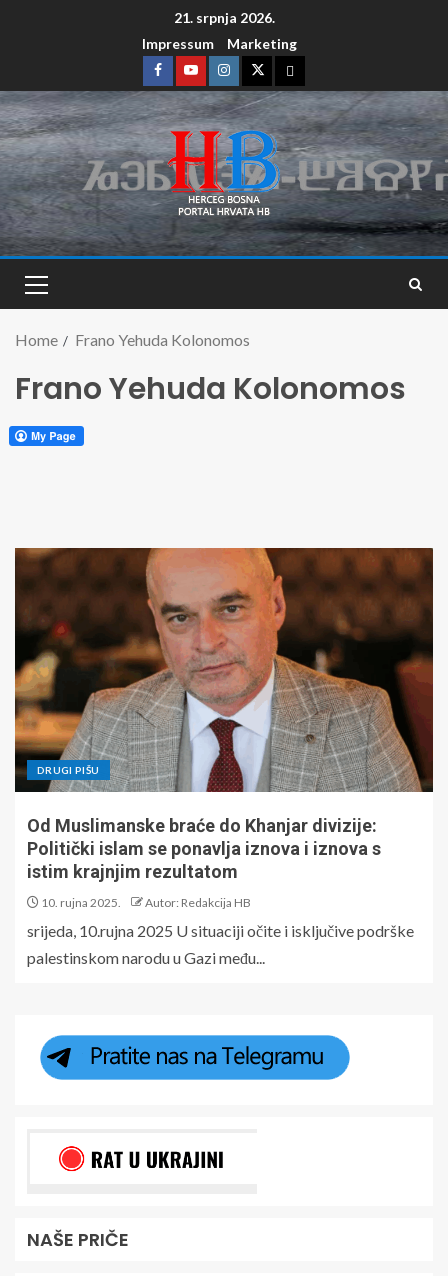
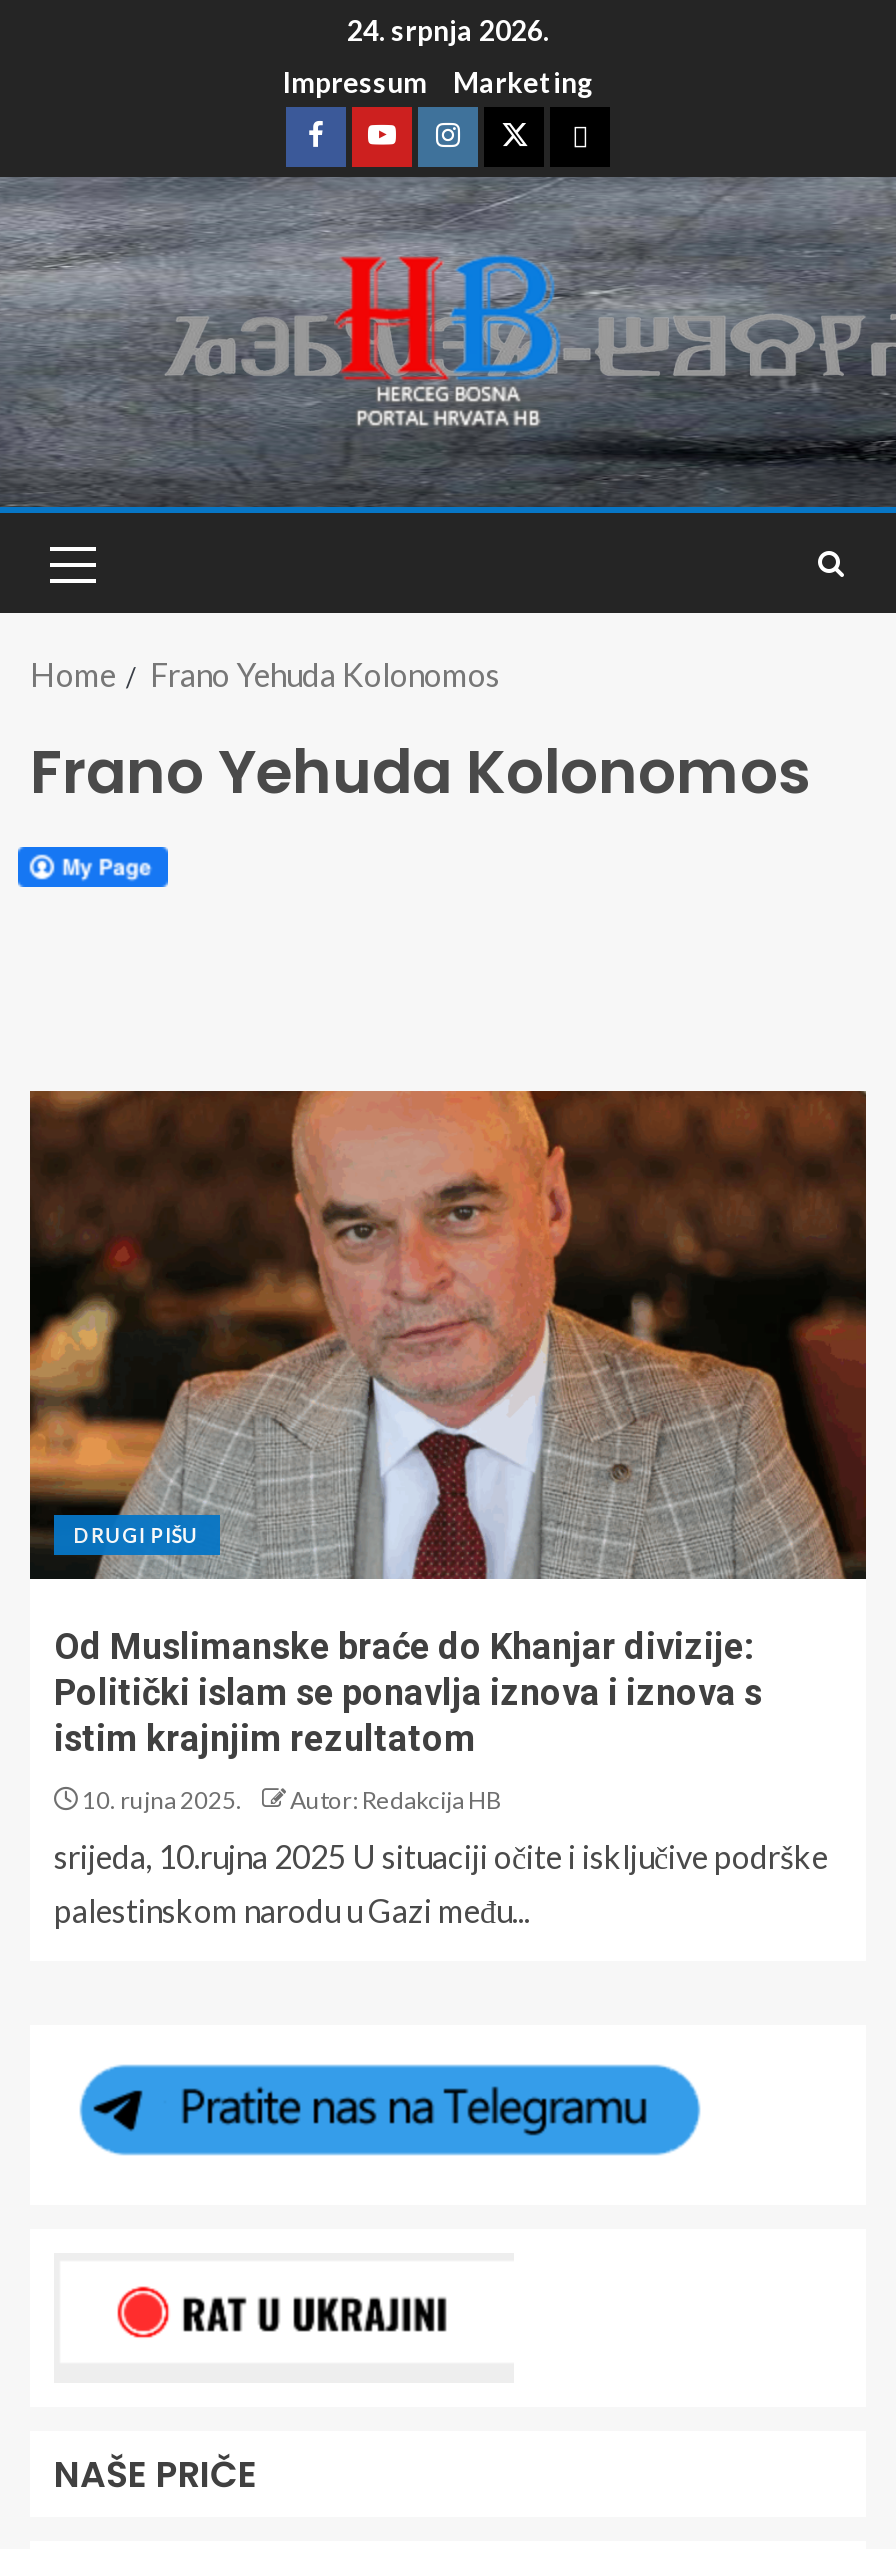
[173,9,274,26] 21. srpnja 2026. -> [347,14,549,48] 24. srpnja 2026.

